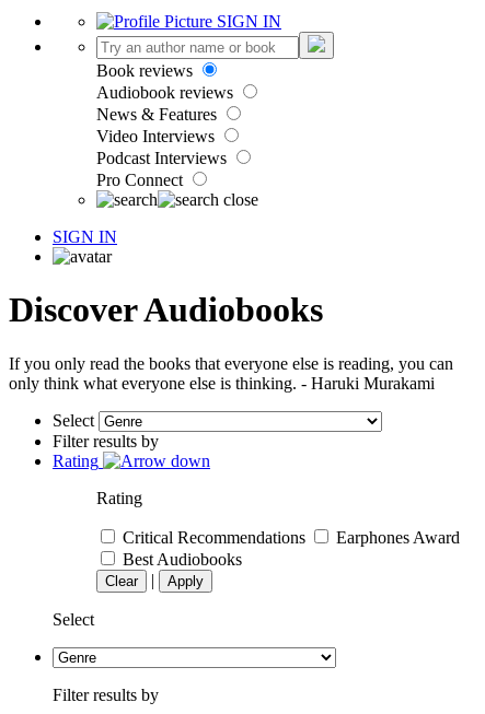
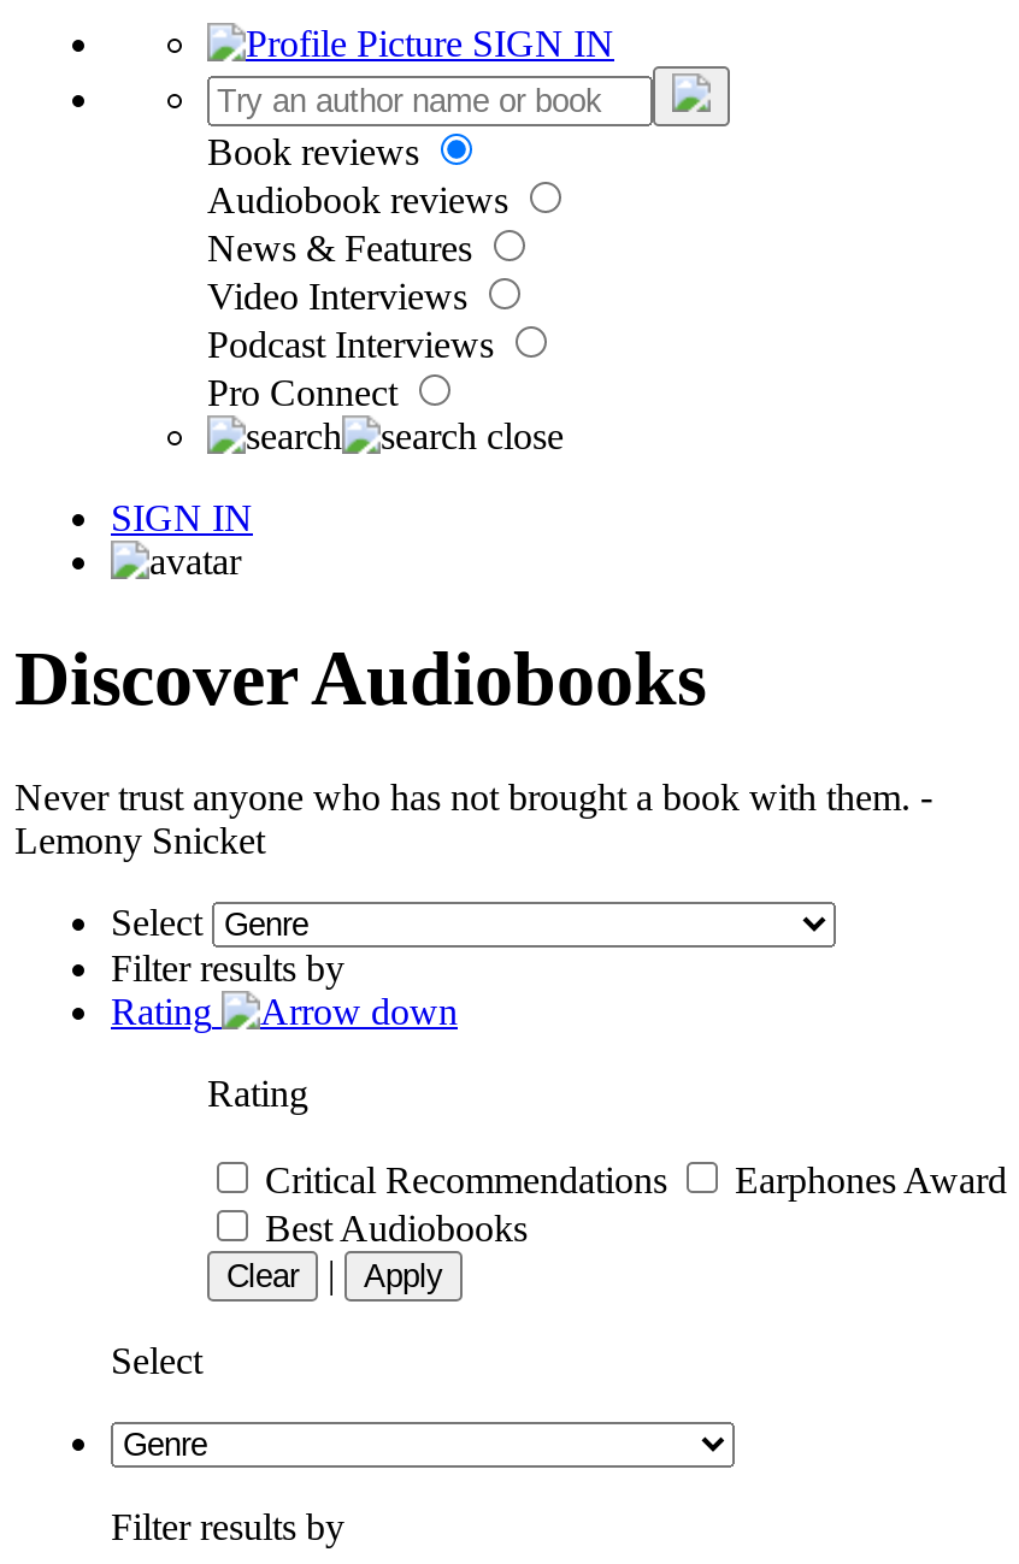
[9,354,453,392] If you only read the books that everyone else is reading, you can | only think what everyone else is thinking. - Haruki Murakami -> [14,776,932,861] Never trust anyone who has not brought a book with them. - | Lemony Snicket

